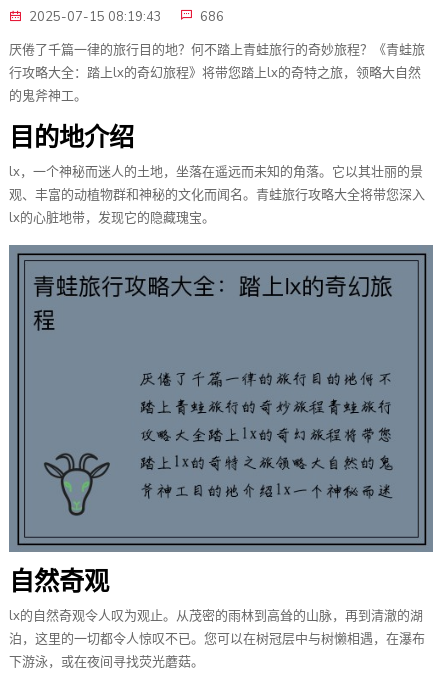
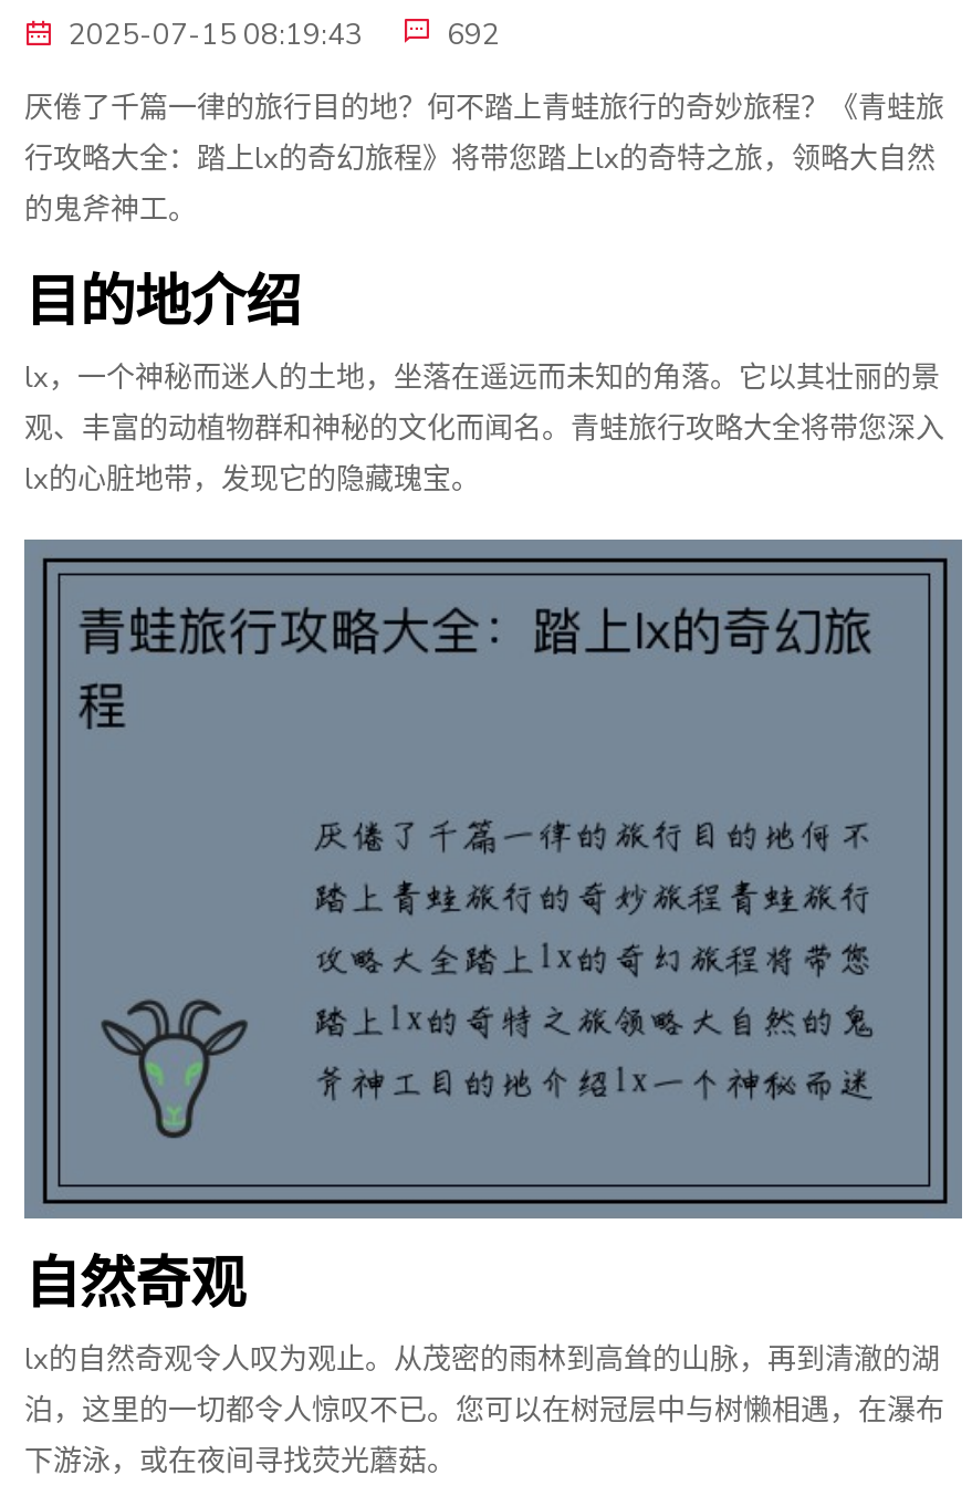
[200,8,224,26] 686 -> [447,16,500,56] 692

